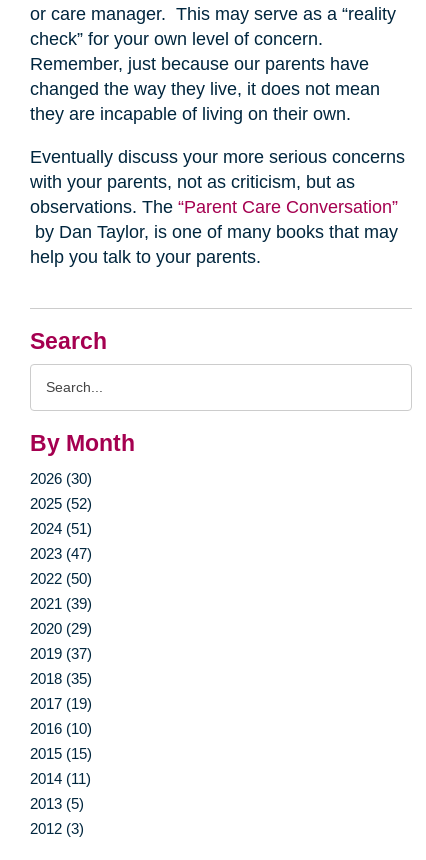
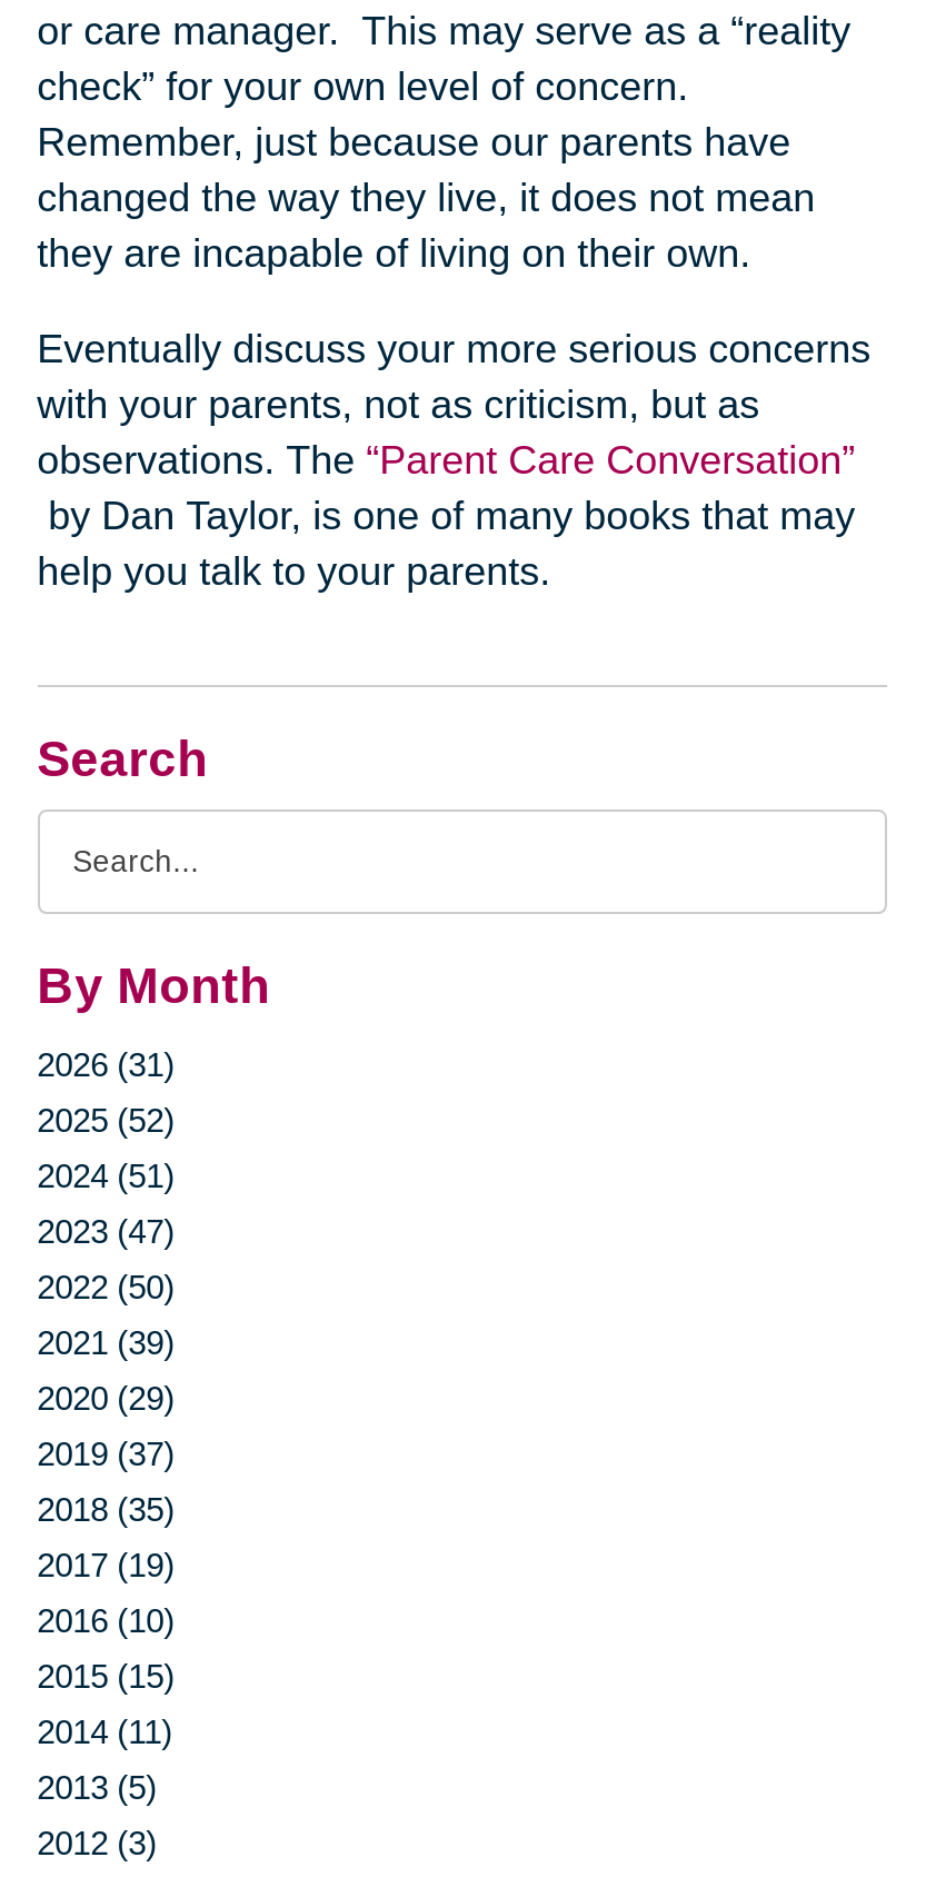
[30,470,92,487] 2026 (30) -> [37,1045,175,1083] 2026 (31)

